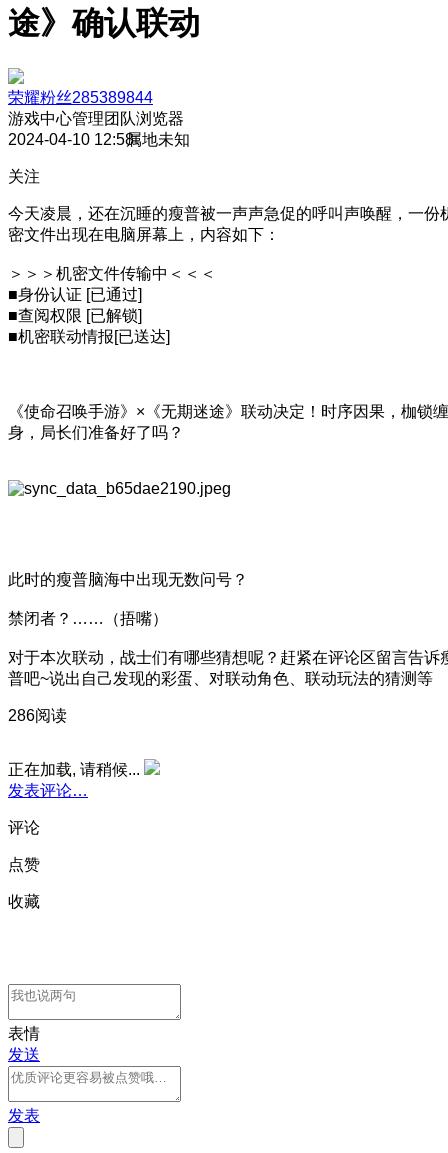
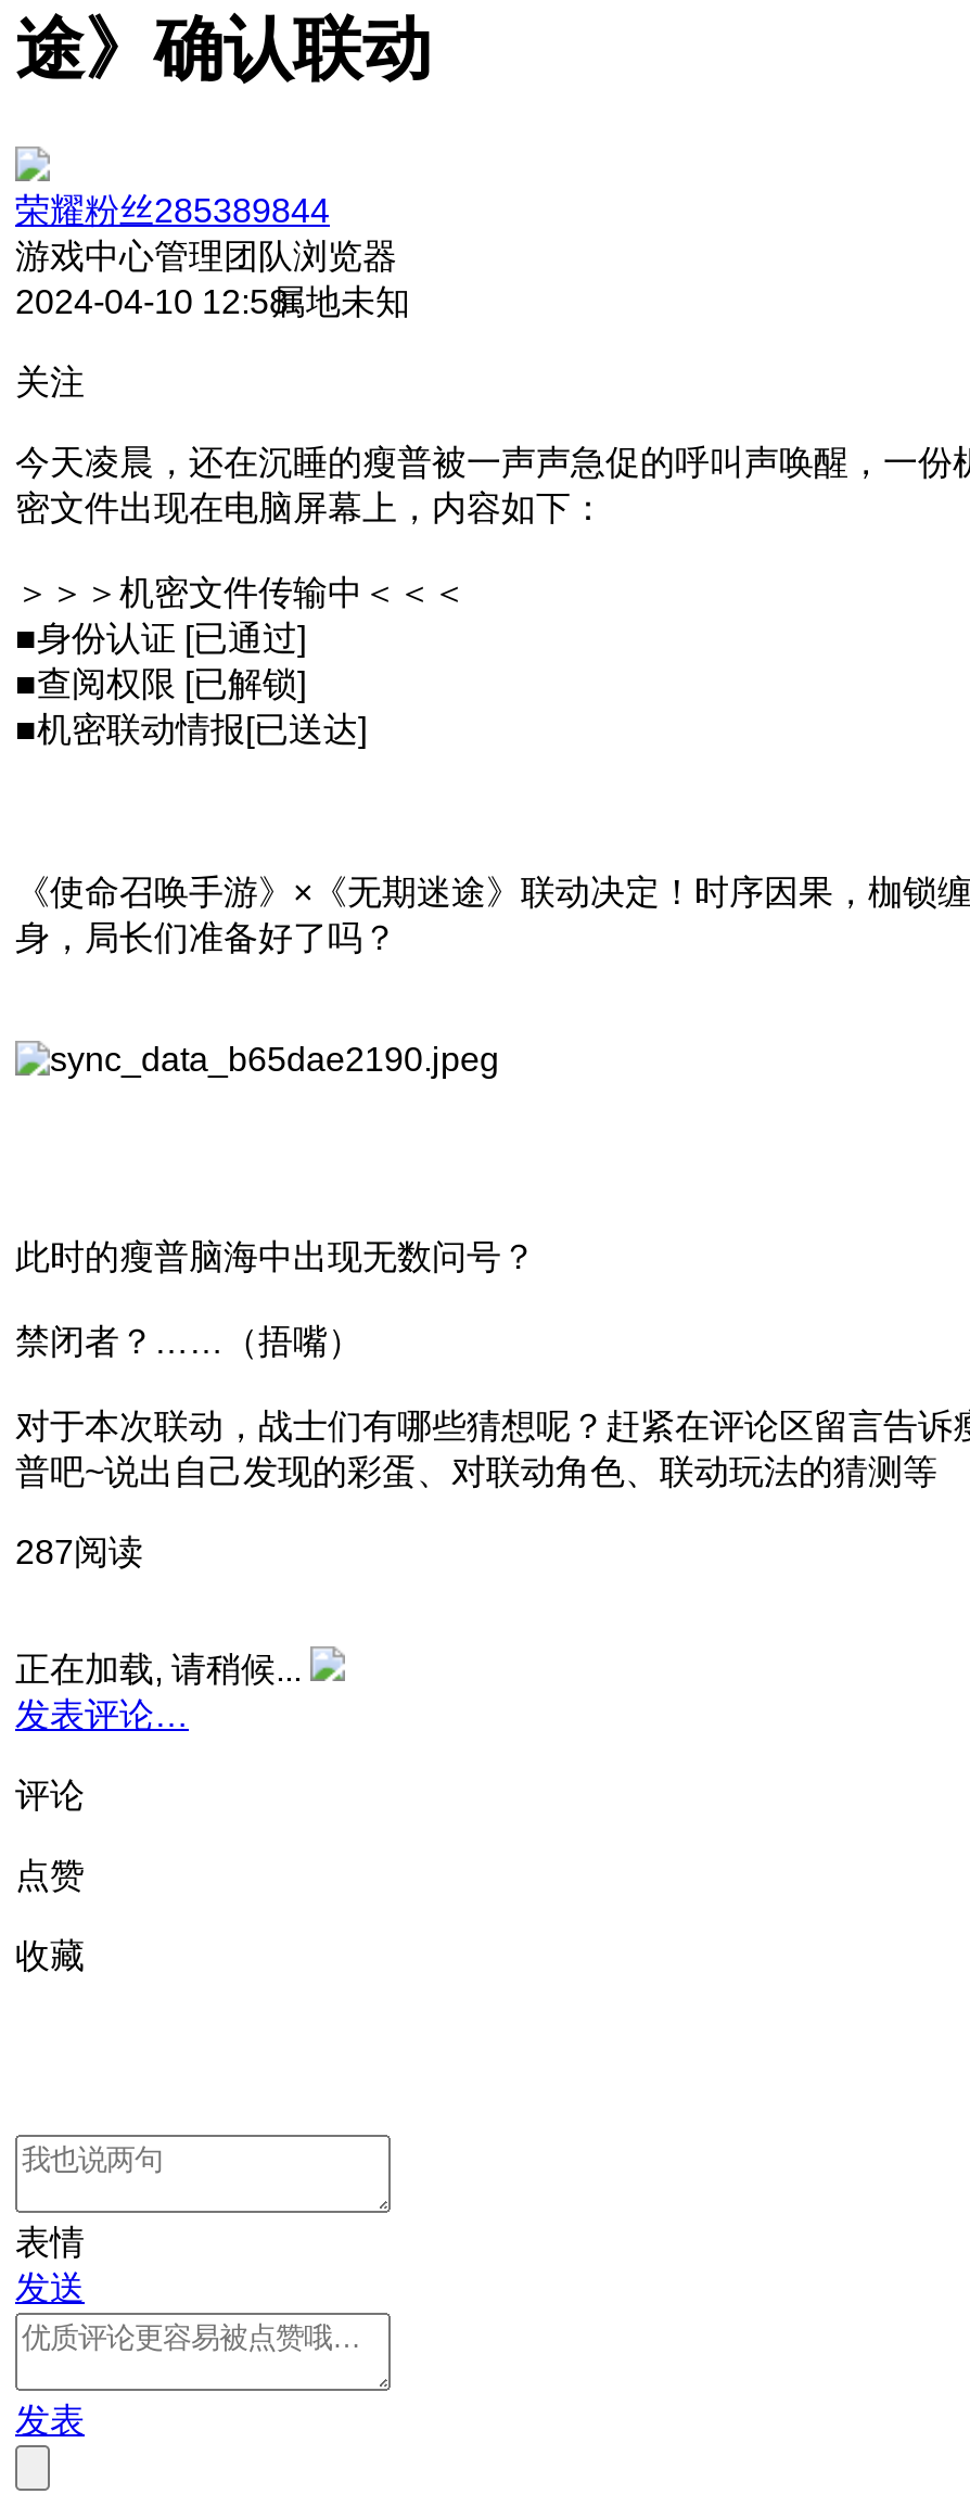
[8,707,67,724] 286阅读 -> [15,1533,143,1570] 287阅读

